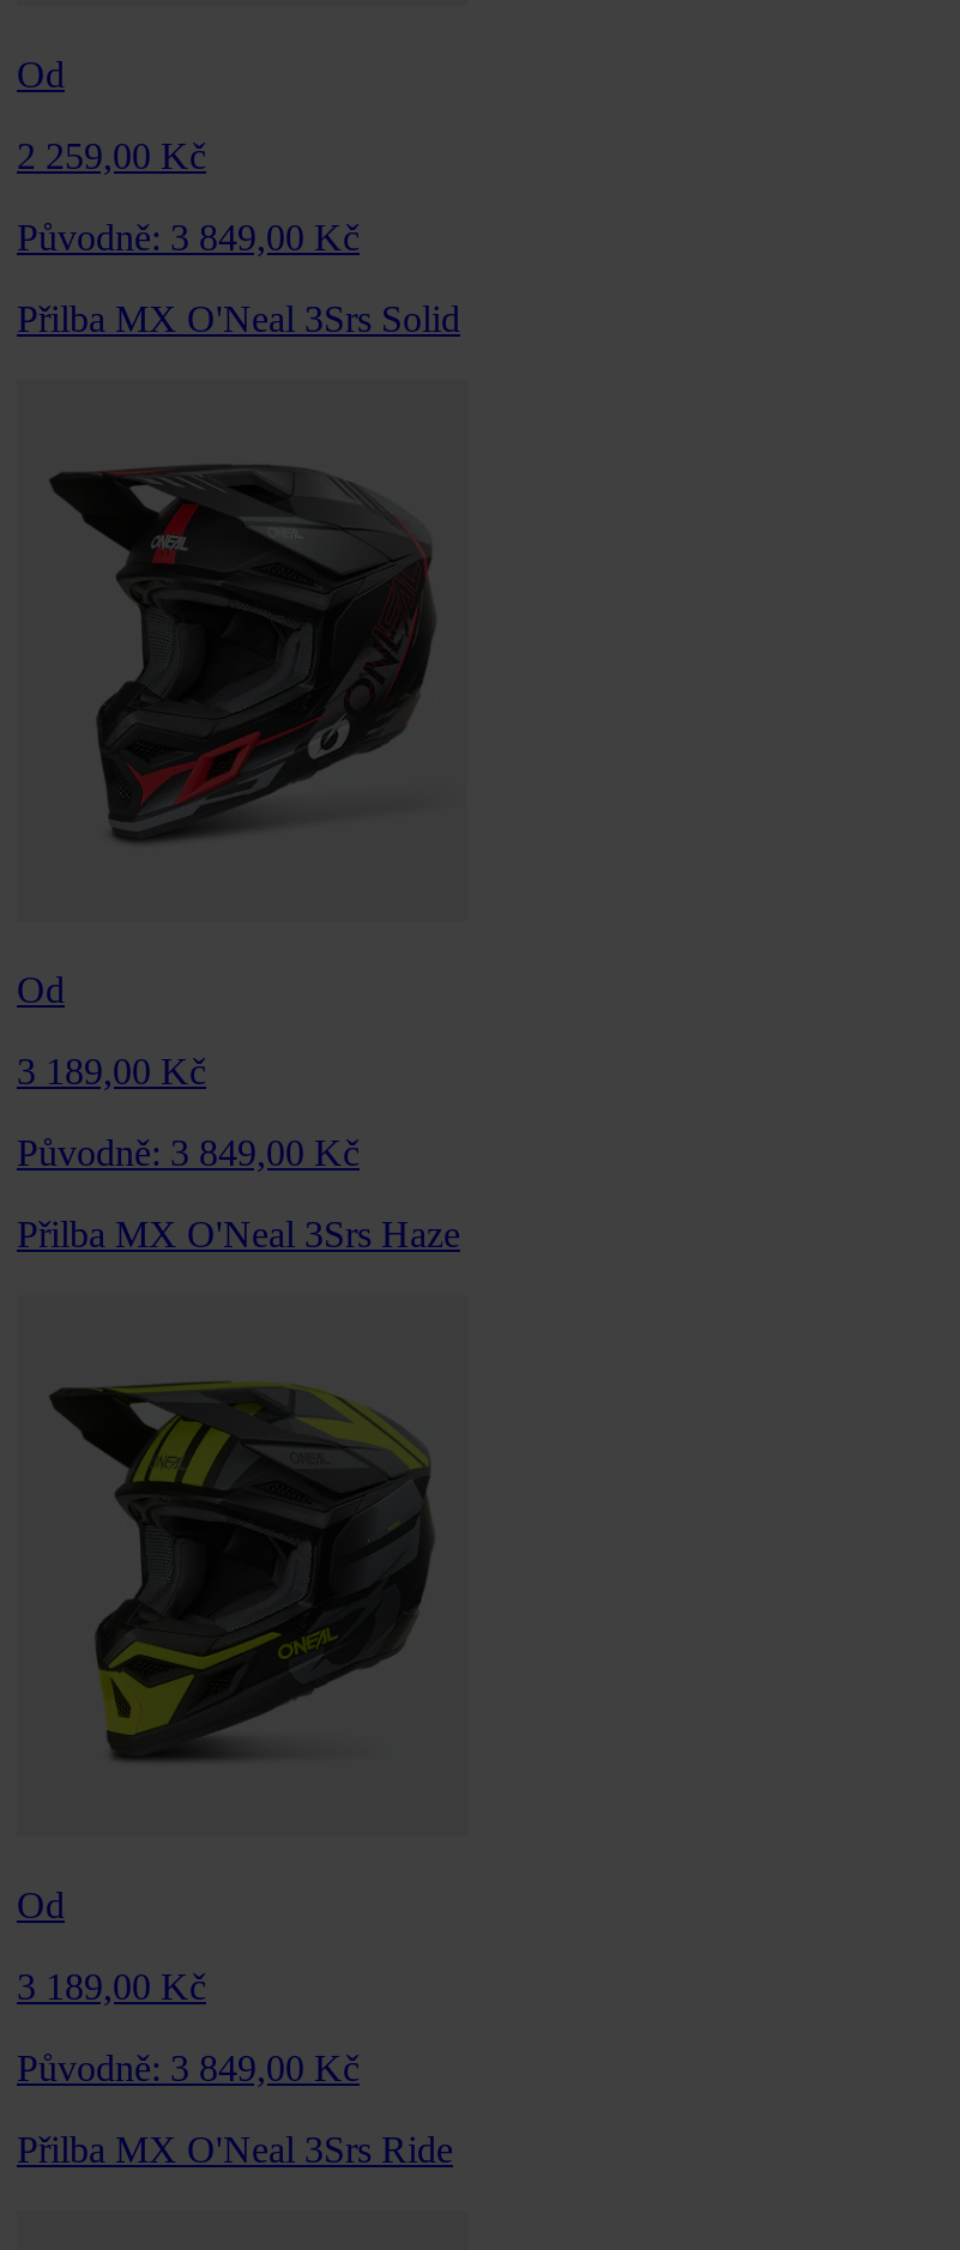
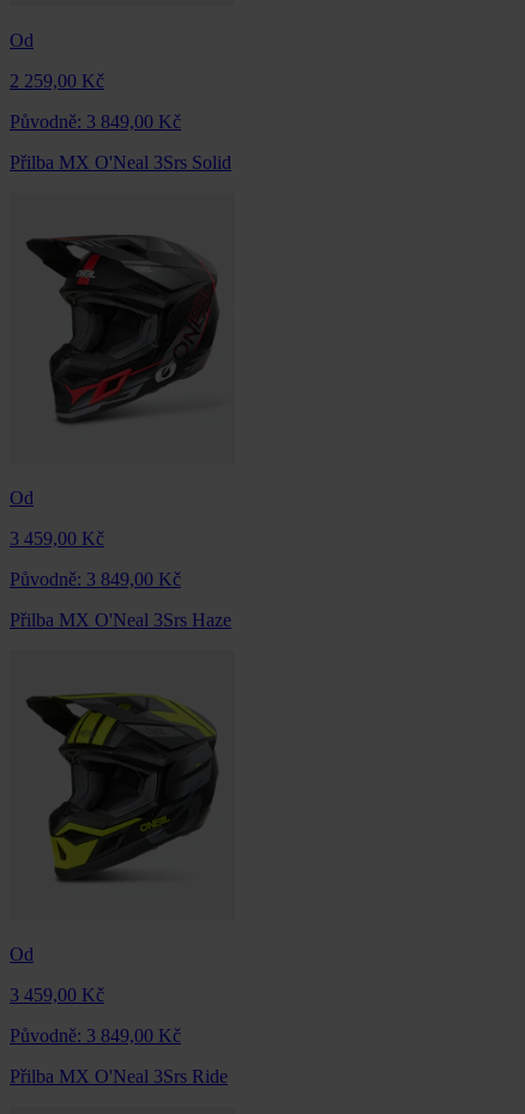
[17,1051,206,1092] 3 189,00 Kč -> [10,528,104,548] 3 459,00 Kč
[17,1967,206,2007] 3 189,00 Kč -> [10,985,104,1006] 3 459,00 Kč

